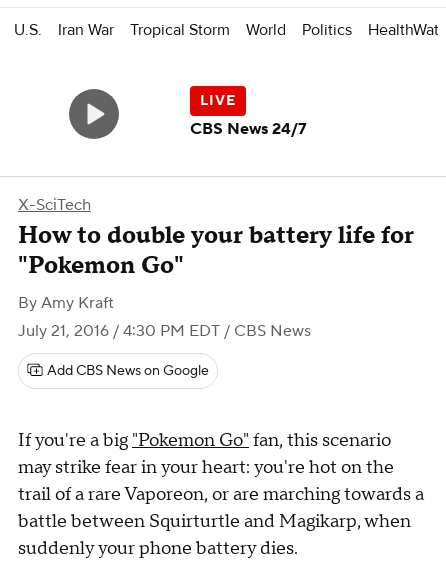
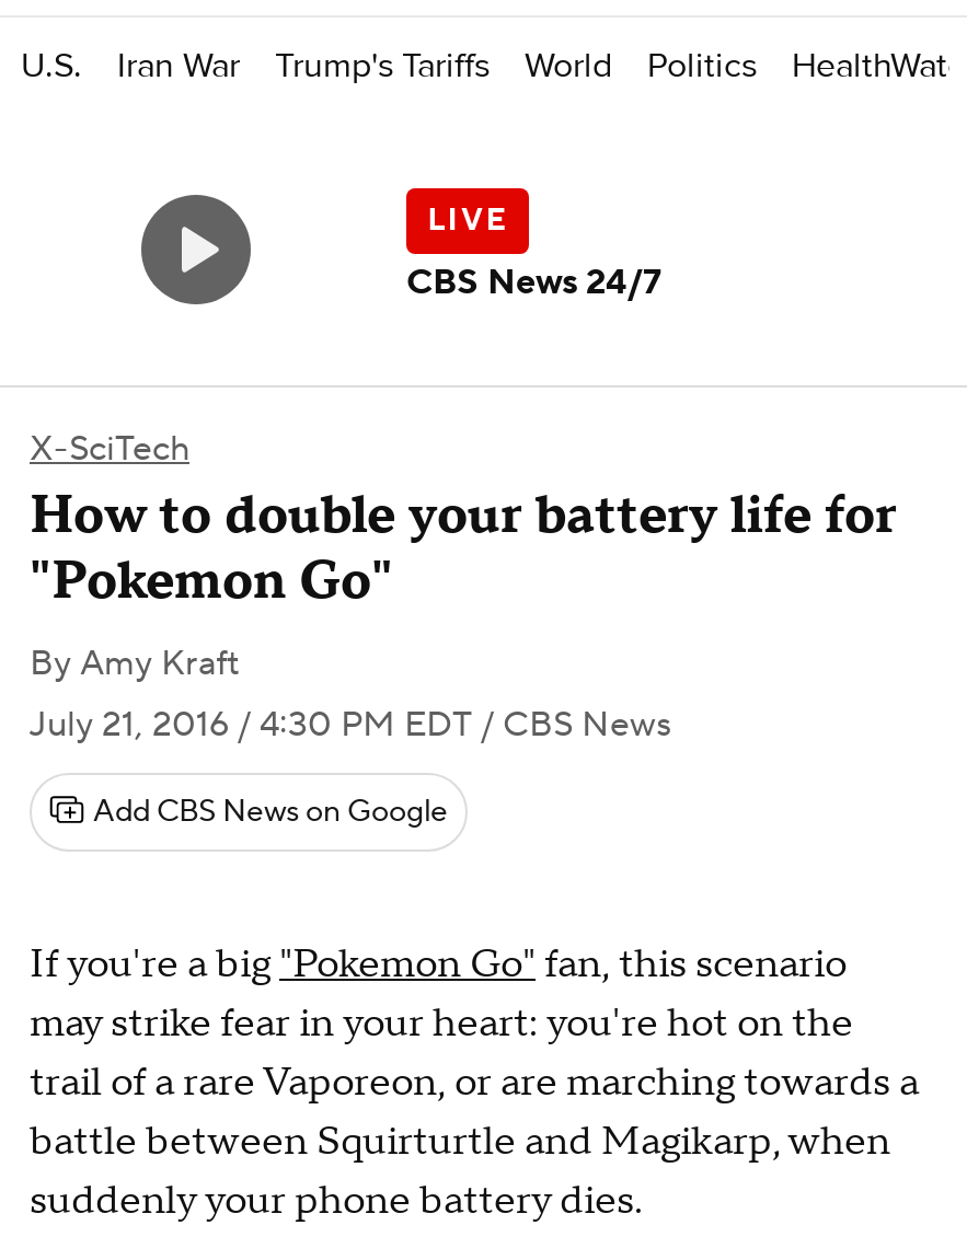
[130,19,230,39] Tropical Storm -> [275,43,490,86] Trump's Tariffs

